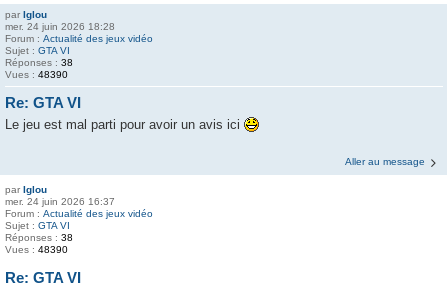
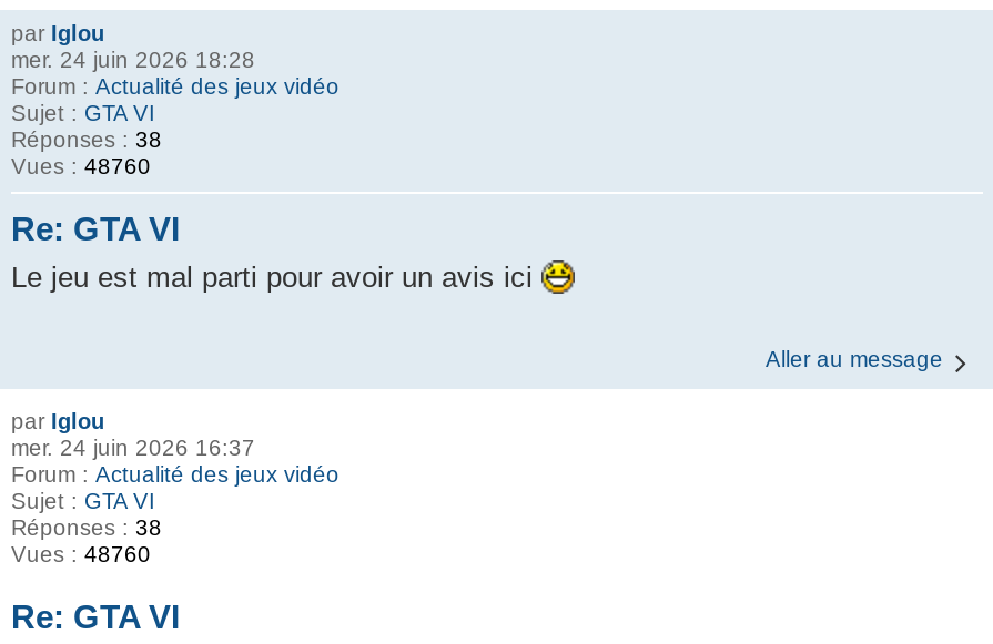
[5,69,68,80] Vues : 48390 -> [11,154,151,178] Vues : 48760
[5,244,68,255] Vues : 48390 -> [11,543,151,568] Vues : 48760

